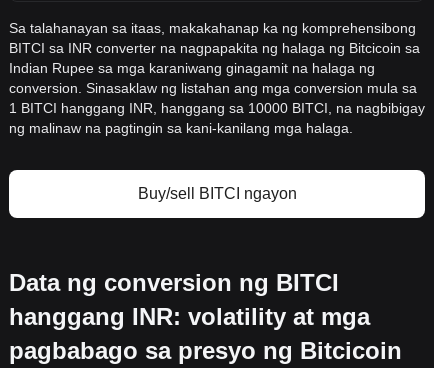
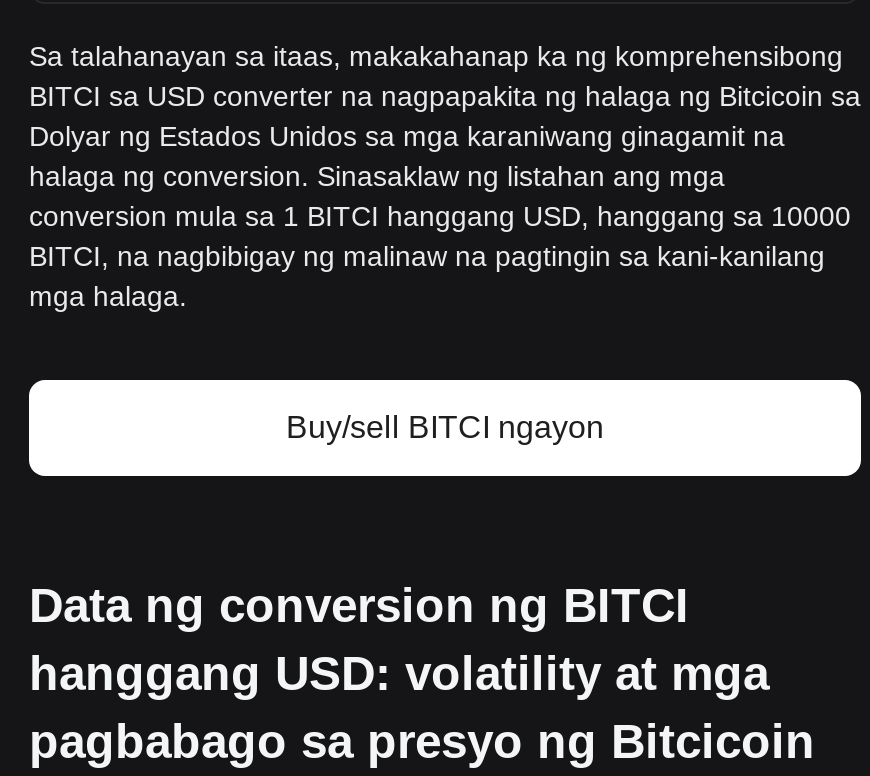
[9,40,425,136] BITCI sa INR converter na nagpapakita ng halaga ng Bitcicoin sa | Indian Rupee sa mga karaniwang ginagamit na halaga ng | conversion. Sinasaklaw ng listahan ang mga conversion mula sa | 1 BITCI hanggang INR, hanggang sa 10000 BITCI, na nagbibigay | ng malinaw na pagtingin sa kani-kanilang mga halaga. -> [29,80,861,312] BITCI sa USD converter na nagpapakita ng halaga ng Bitcicoin sa | Dolyar ng Estados Unidos sa mga karaniwang ginagamit na | halaga ng conversion. Sinasaklaw ng listahan ang mga | conversion mula sa 1 BITCI hanggang USD, hanggang sa 10000 | BITCI, na nagbibigay ng malinaw na pagtingin sa kani-kanilang | mga halaga.
[9,303,370,330] hanggang INR: volatility at mga -> [29,646,769,700] hanggang USD: volatility at mga

